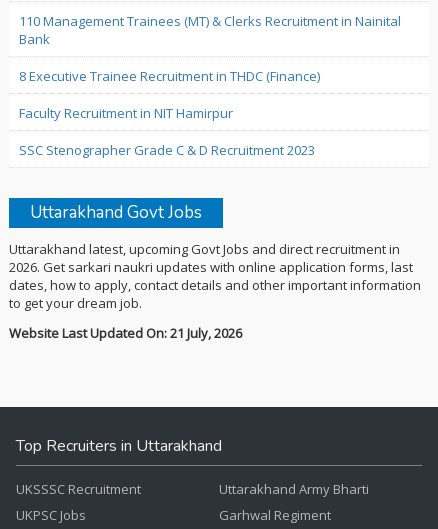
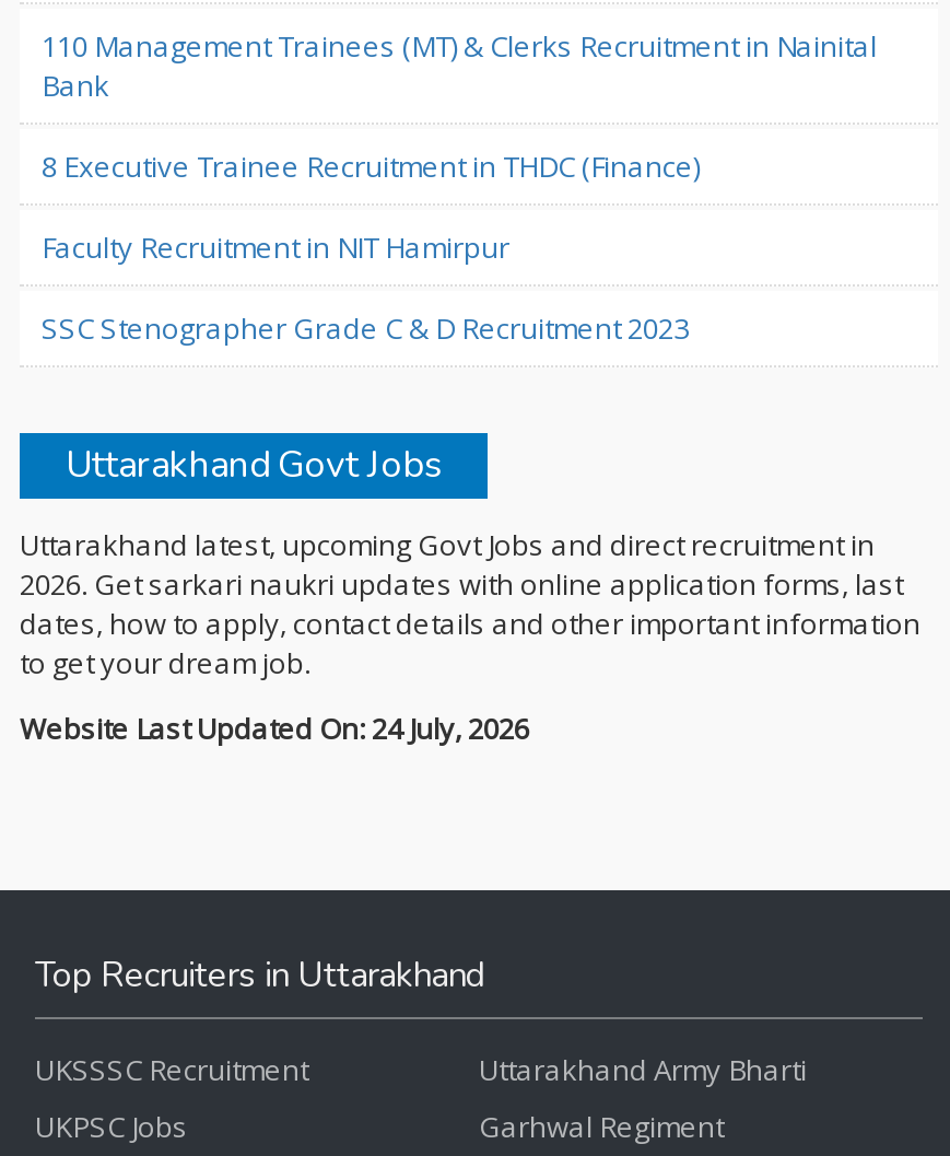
[9,324,242,342] Website Last Updated On: 21 July, 2026 -> [20,709,529,748] Website Last Updated On: 24 July, 2026

